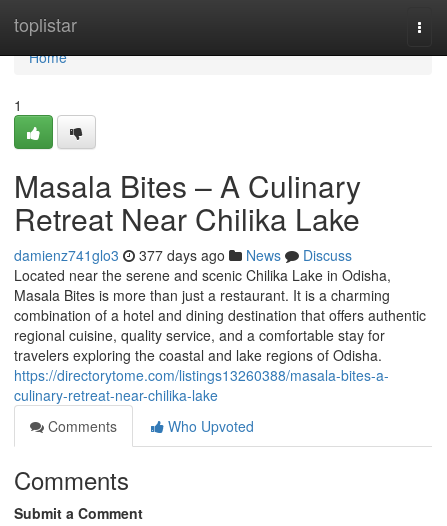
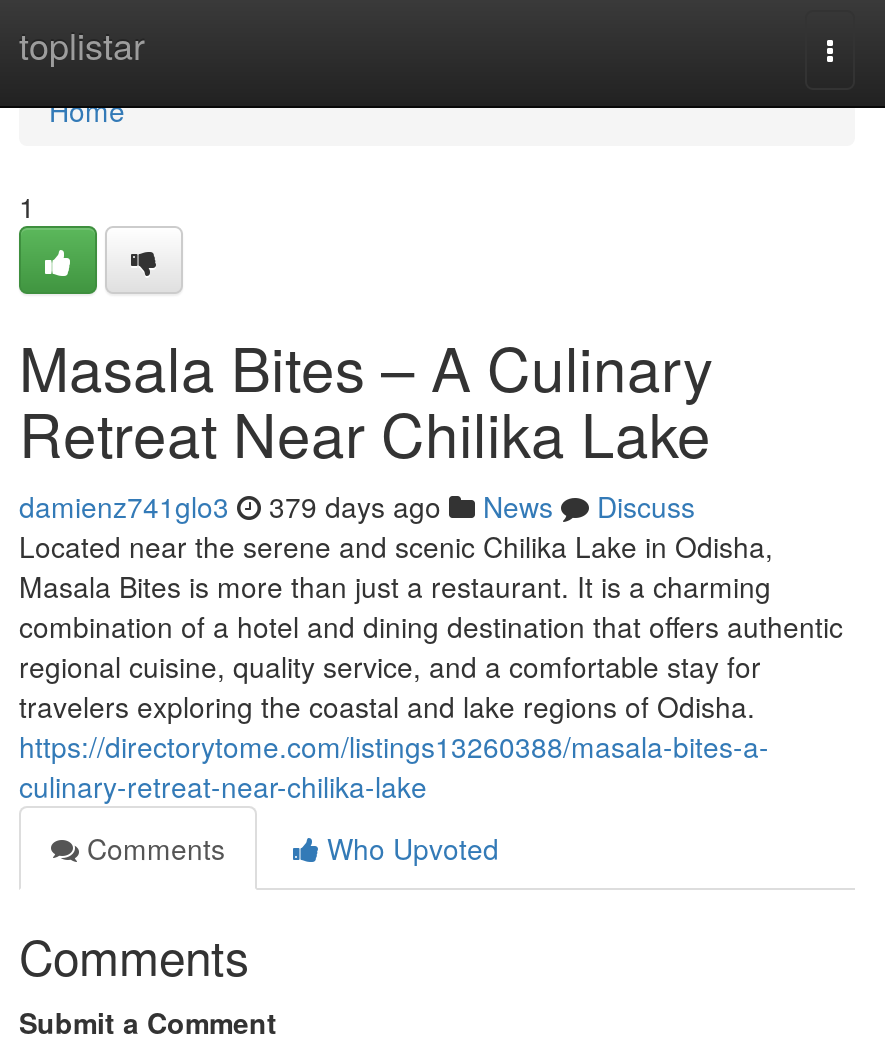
[14,245,352,265] damienz741glo3 377 days ago News Discuss -> [19,486,695,526] damienz741glo3 379 days ago News Discuss

